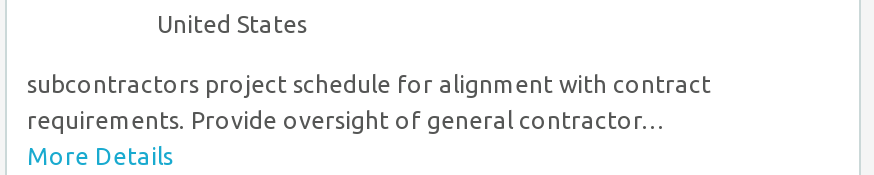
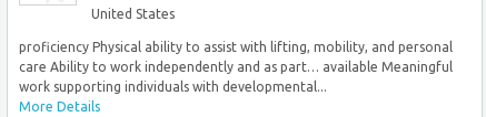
[27,71,711,133] subcontractors project schedule for alignment with contract | requirements. Provide oversight of general contractor… -> [19,40,453,94] proficiency Physical ability to assist with lifting, mobility, and personal | care Ability to work independently and as part… available Meaningful | work supporting individuals with developmental...

